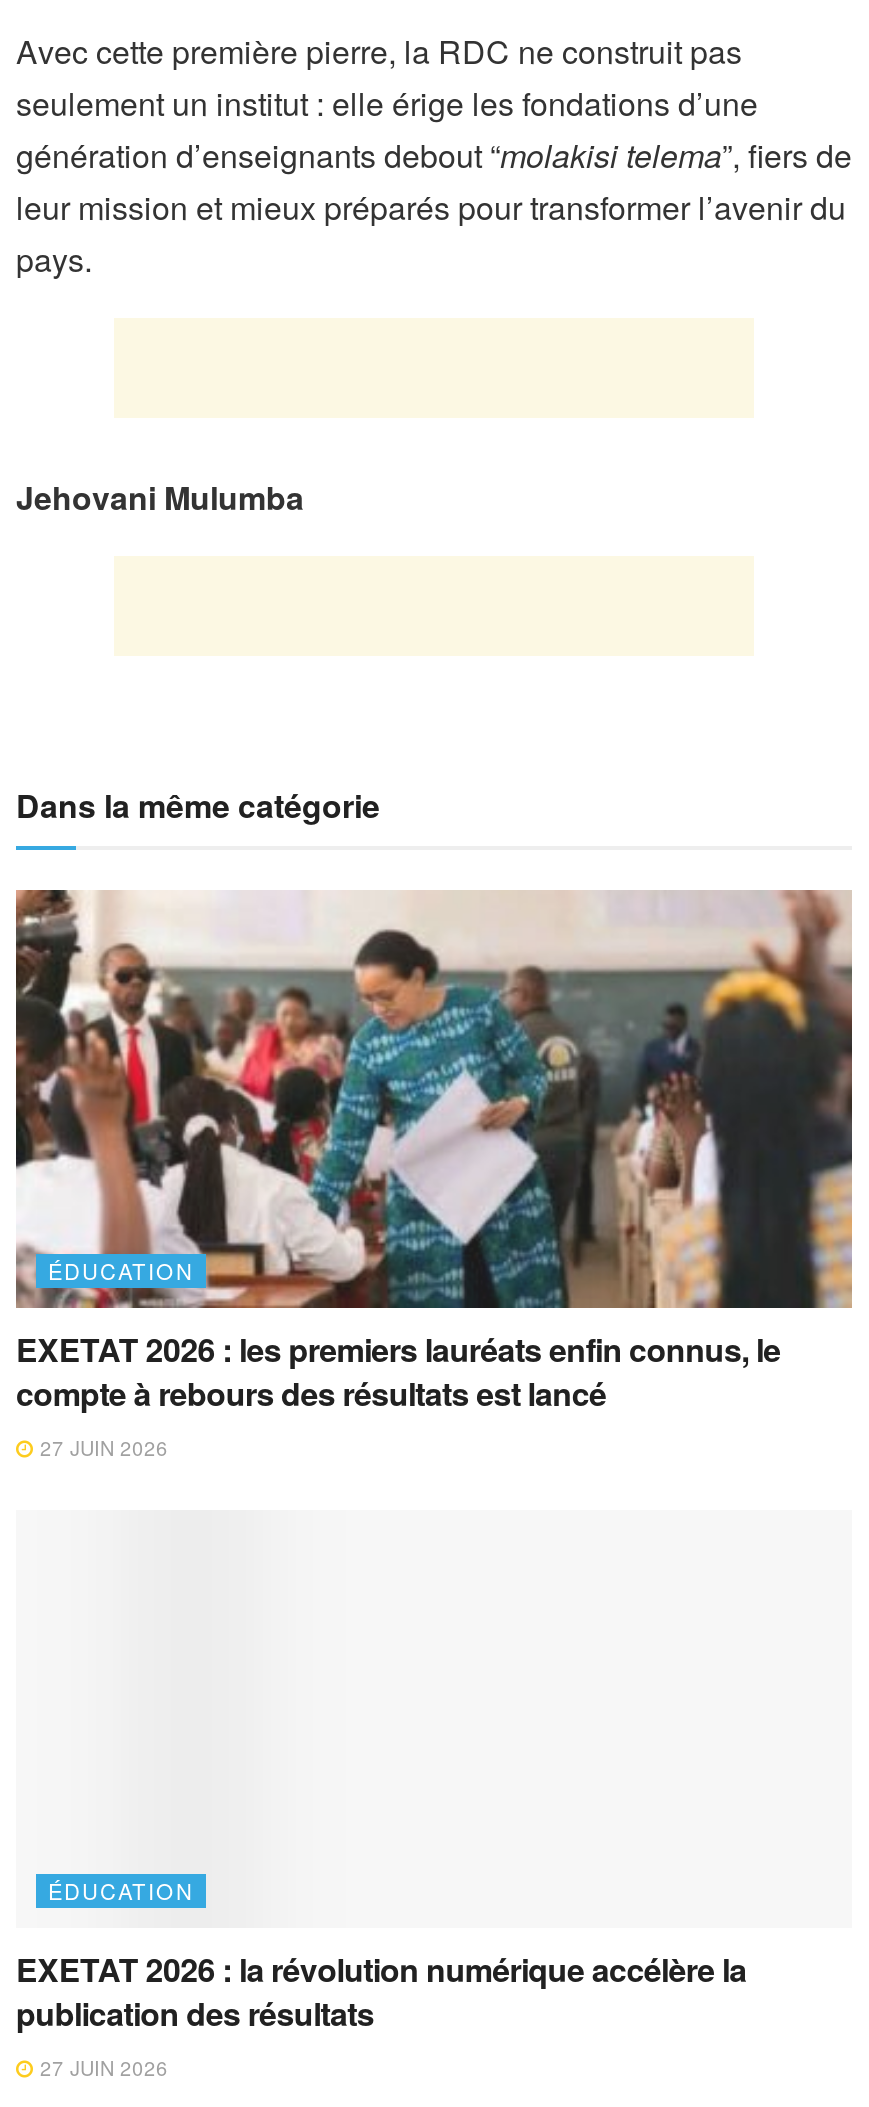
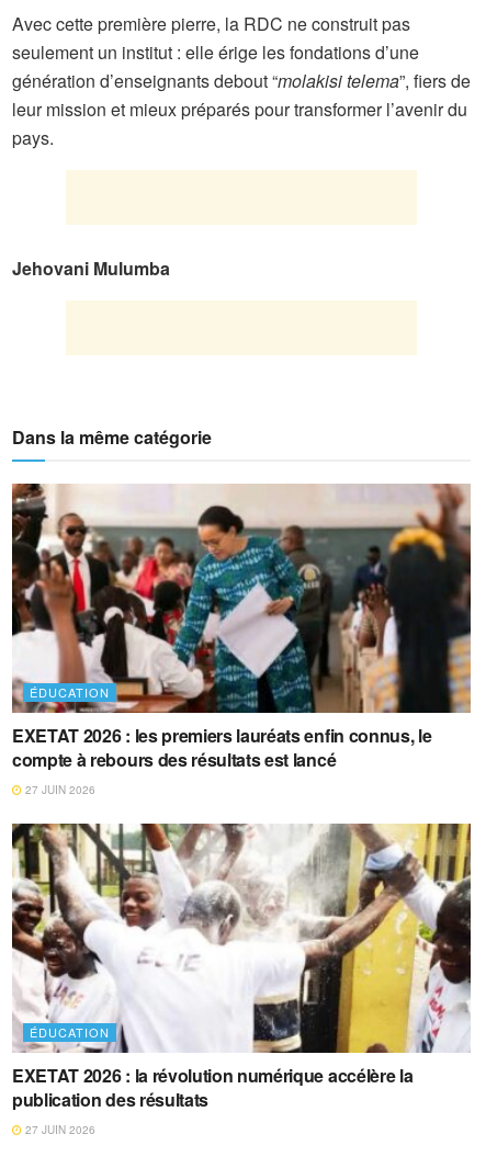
none -> [11,823,472,1054] [image]

